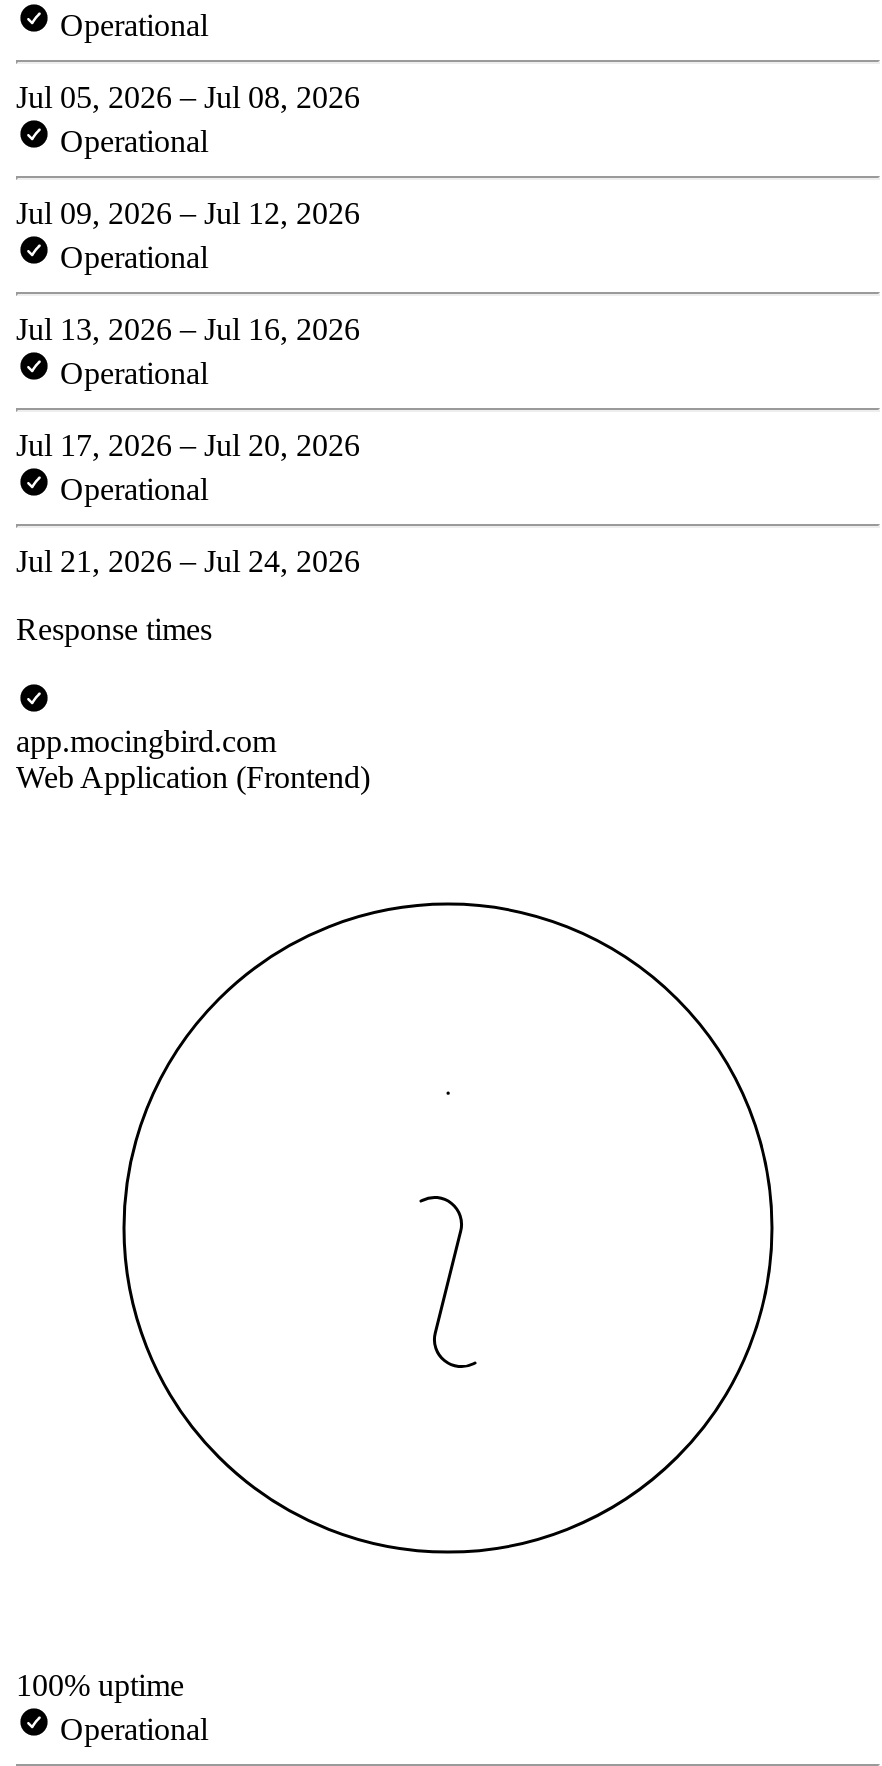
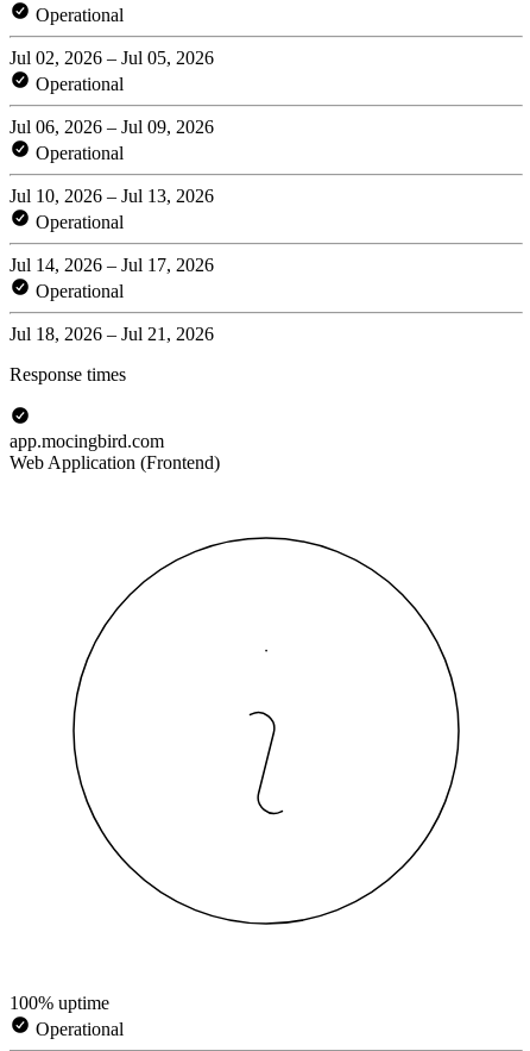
[16,80,360,114] Jul 05, 2026 – Jul 08, 2026 -> [10,47,214,68] Jul 02, 2026 – Jul 05, 2026
[16,196,360,230] Jul 09, 2026 – Jul 12, 2026 -> [10,117,214,137] Jul 06, 2026 – Jul 09, 2026
[16,312,360,346] Jul 13, 2026 – Jul 16, 2026 -> [10,186,214,206] Jul 10, 2026 – Jul 13, 2026
[16,428,360,462] Jul 17, 2026 – Jul 20, 2026 -> [10,255,214,275] Jul 14, 2026 – Jul 17, 2026
[16,544,360,578] Jul 21, 2026 – Jul 24, 2026 -> [10,324,214,344] Jul 18, 2026 – Jul 21, 2026

